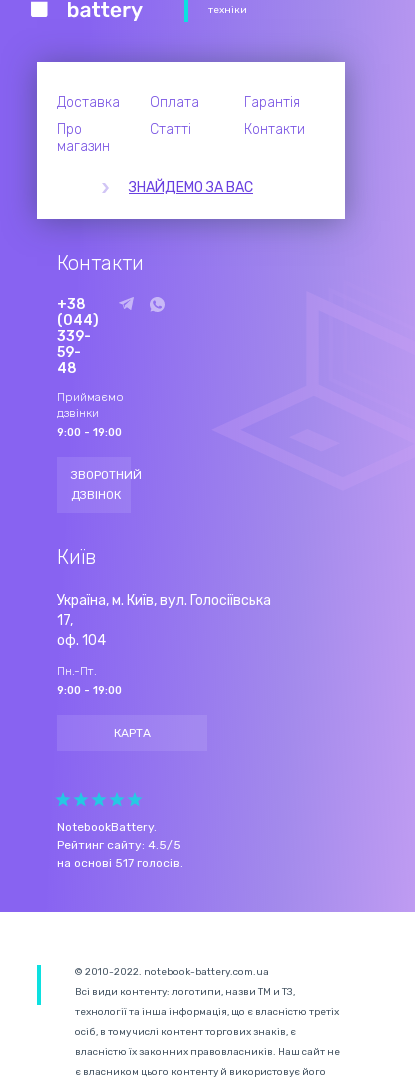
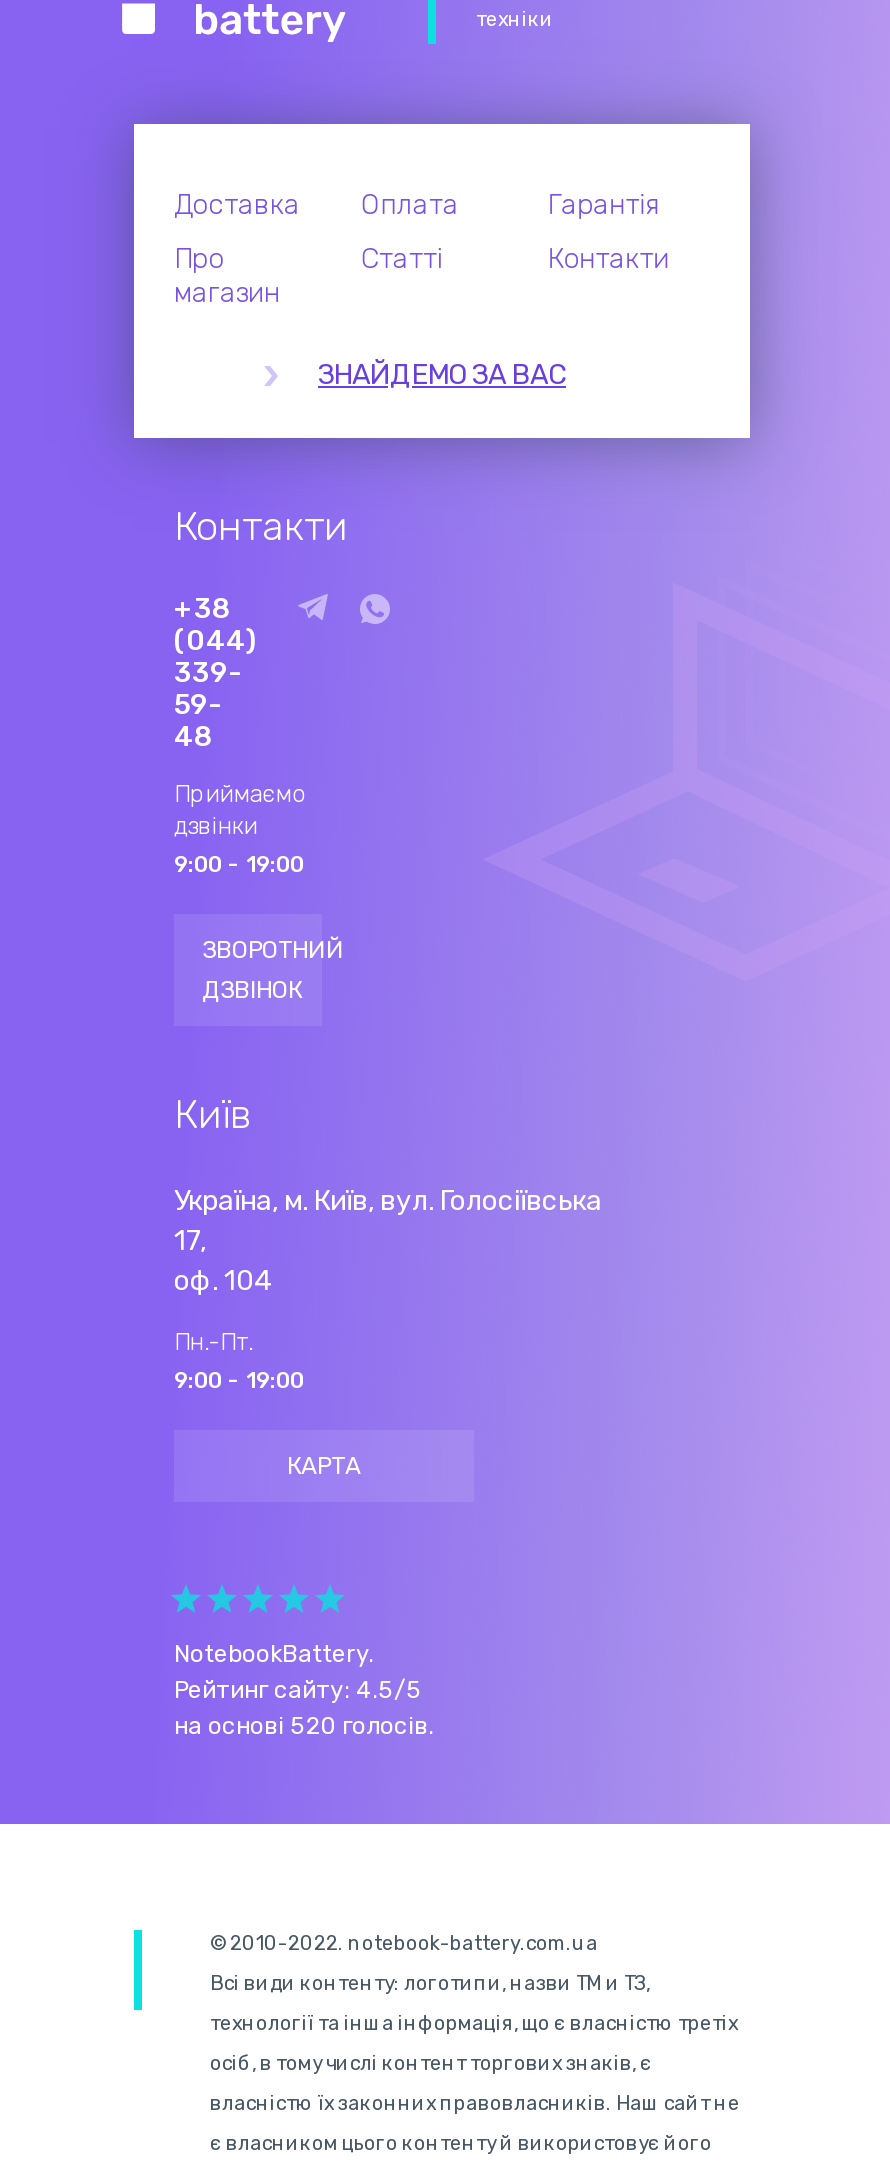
[57,856,183,870] на основі 517 голосів. -> [174,1713,434,1741] на основі 520 голосів.

